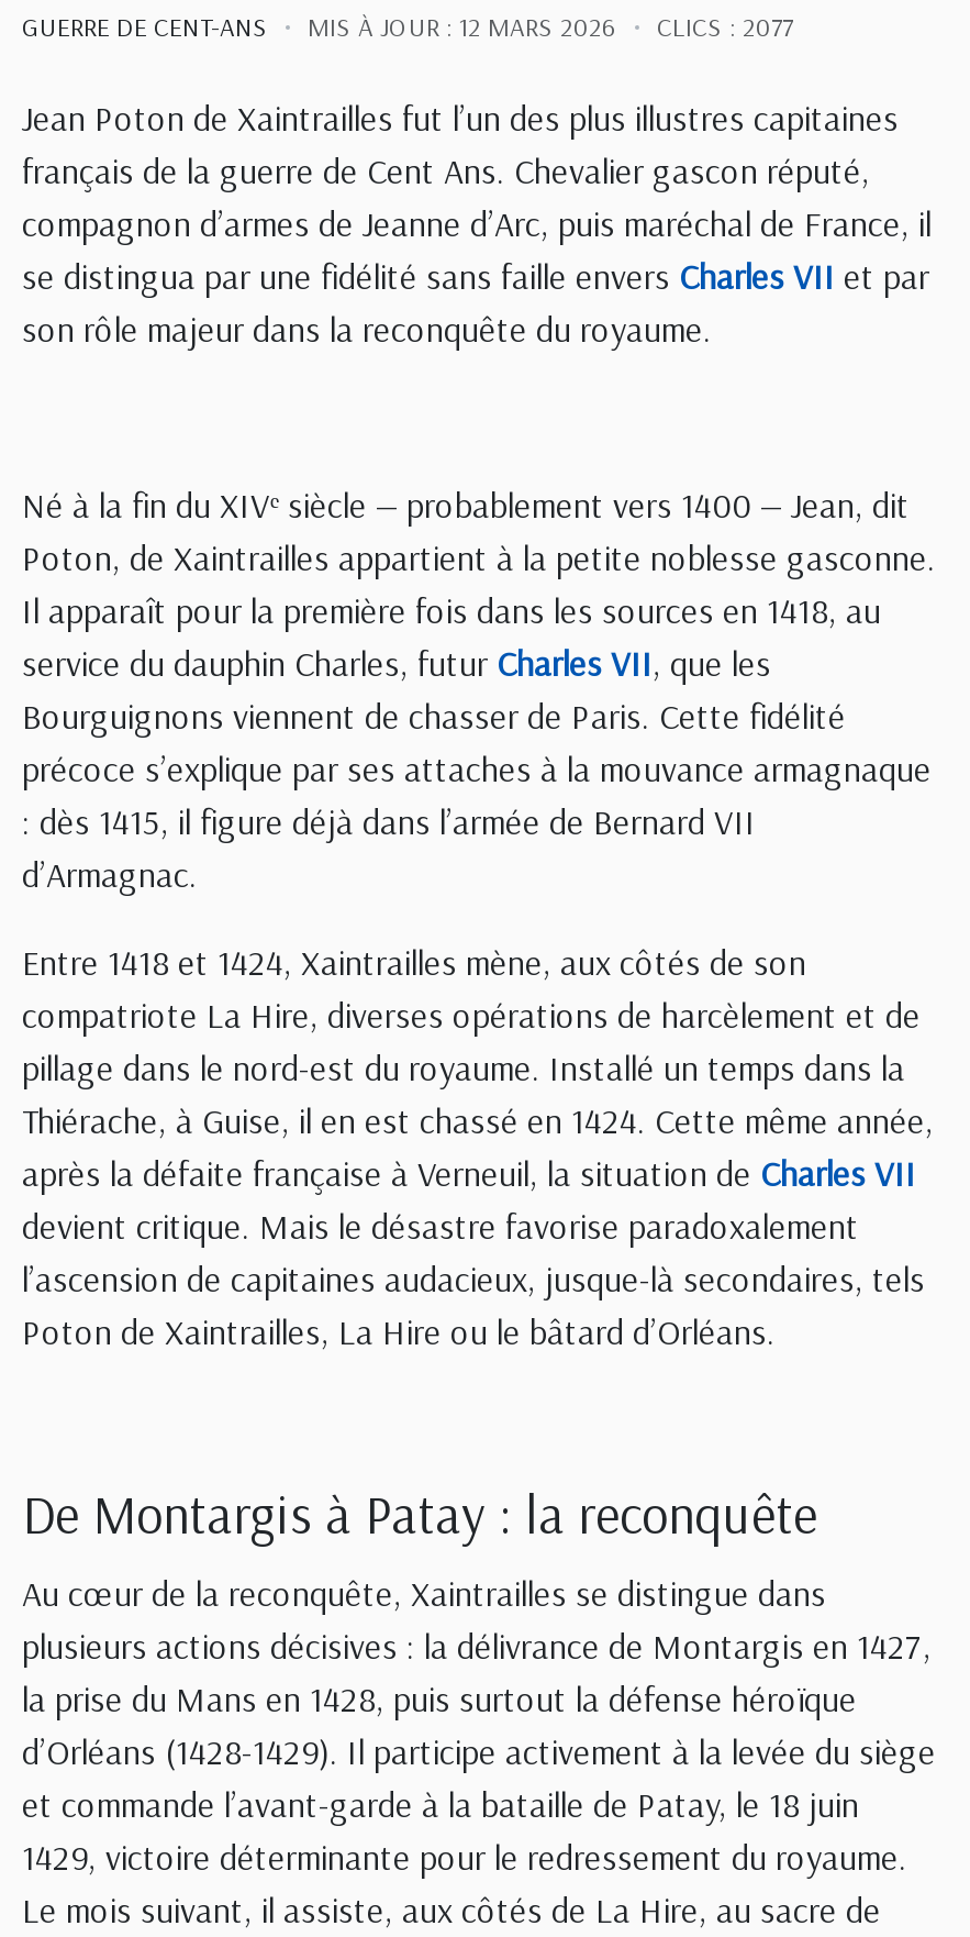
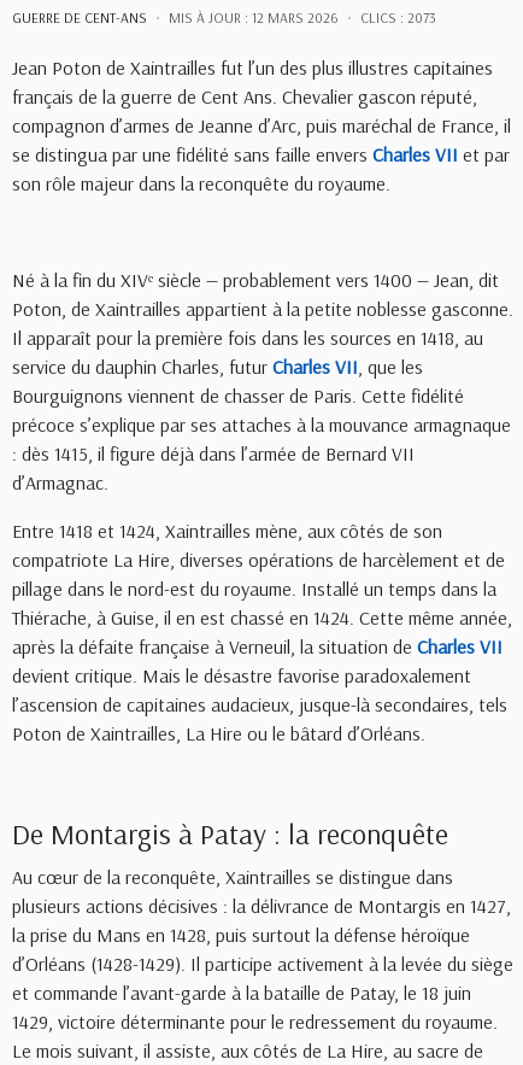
[22,11,793,44] GUERRE DE CENT-ANS MIS À JOUR : 12 MARS 2026 CLICS : 2077 -> [12,8,436,26] GUERRE DE CENT-ANS MIS À JOUR : 12 MARS 2026 CLICS : 2073

